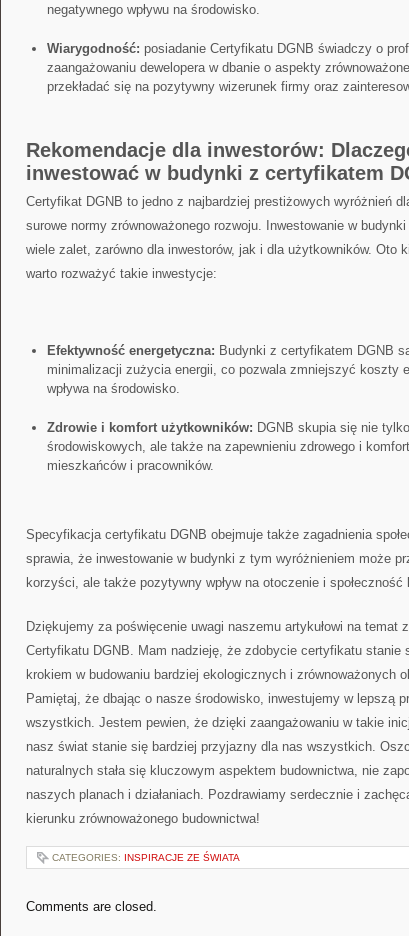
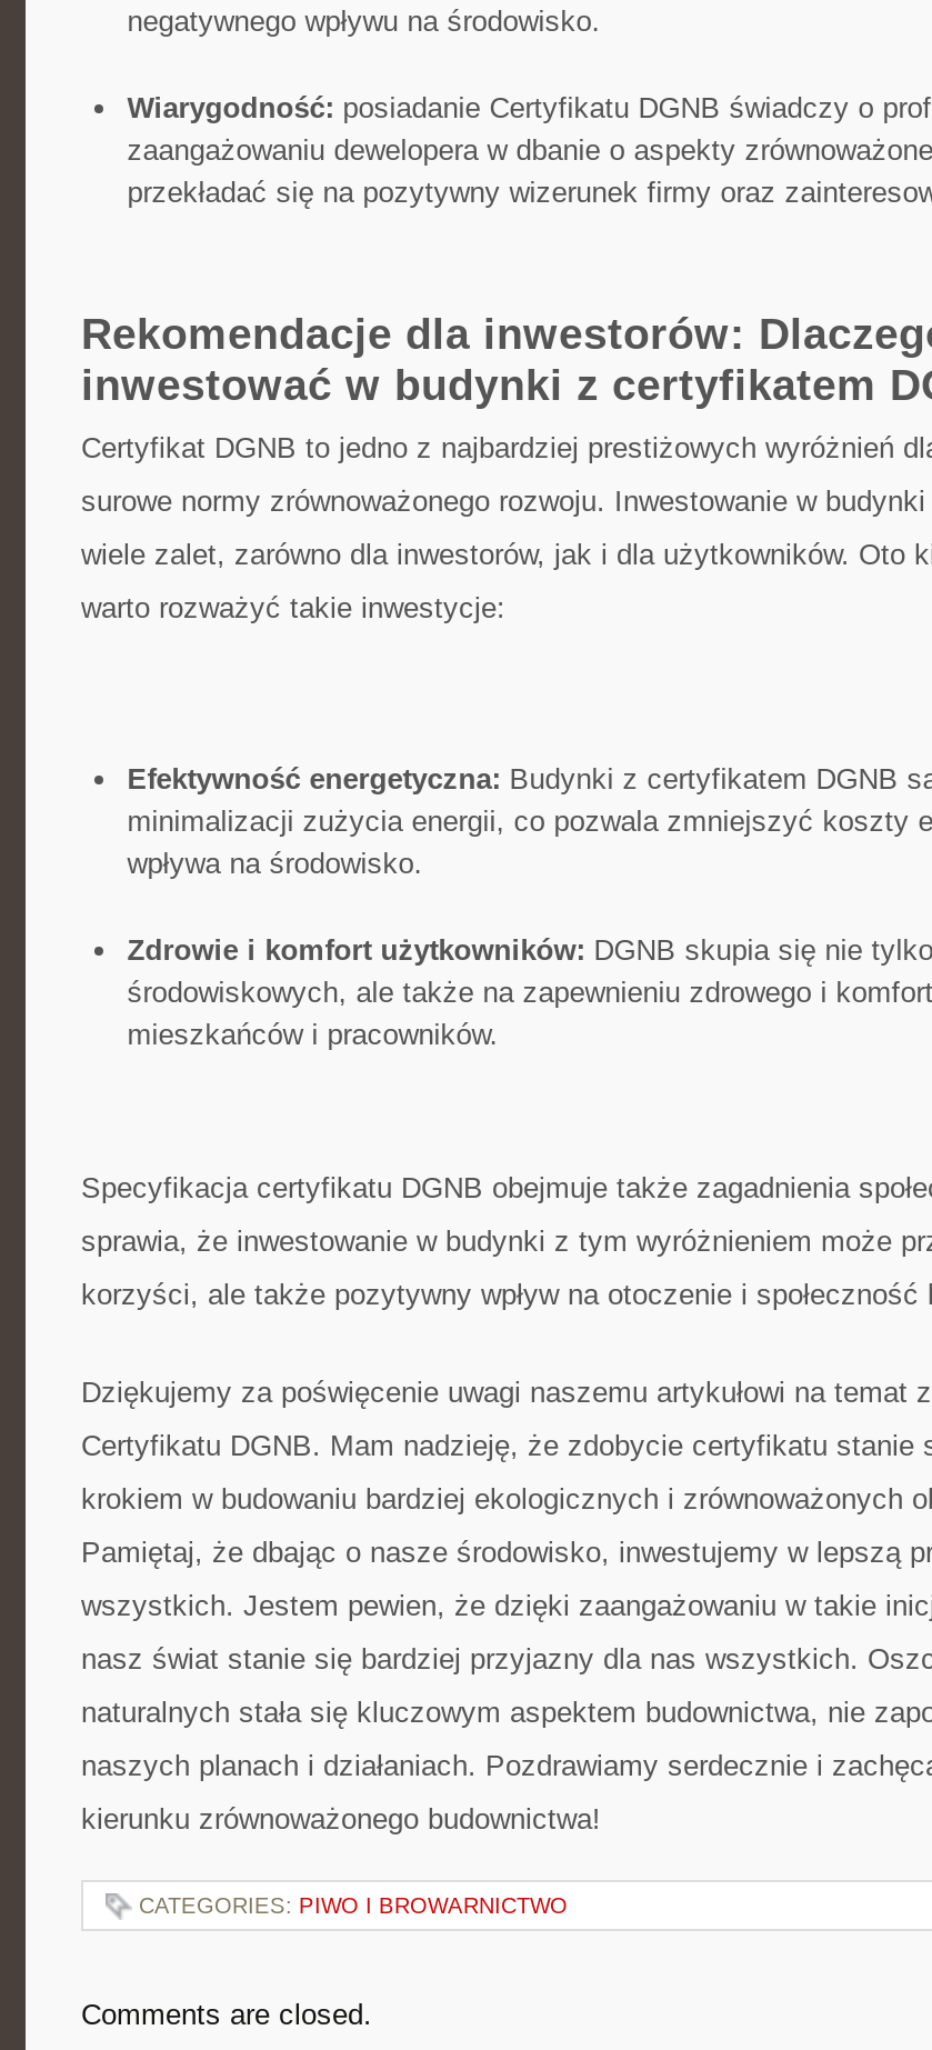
[52,852,240,863] CATEGORIES: INSPIRACJE ZE ŚWIATA -> [139,1893,568,1918] CATEGORIES: PIWO I BROWARNICTWO

